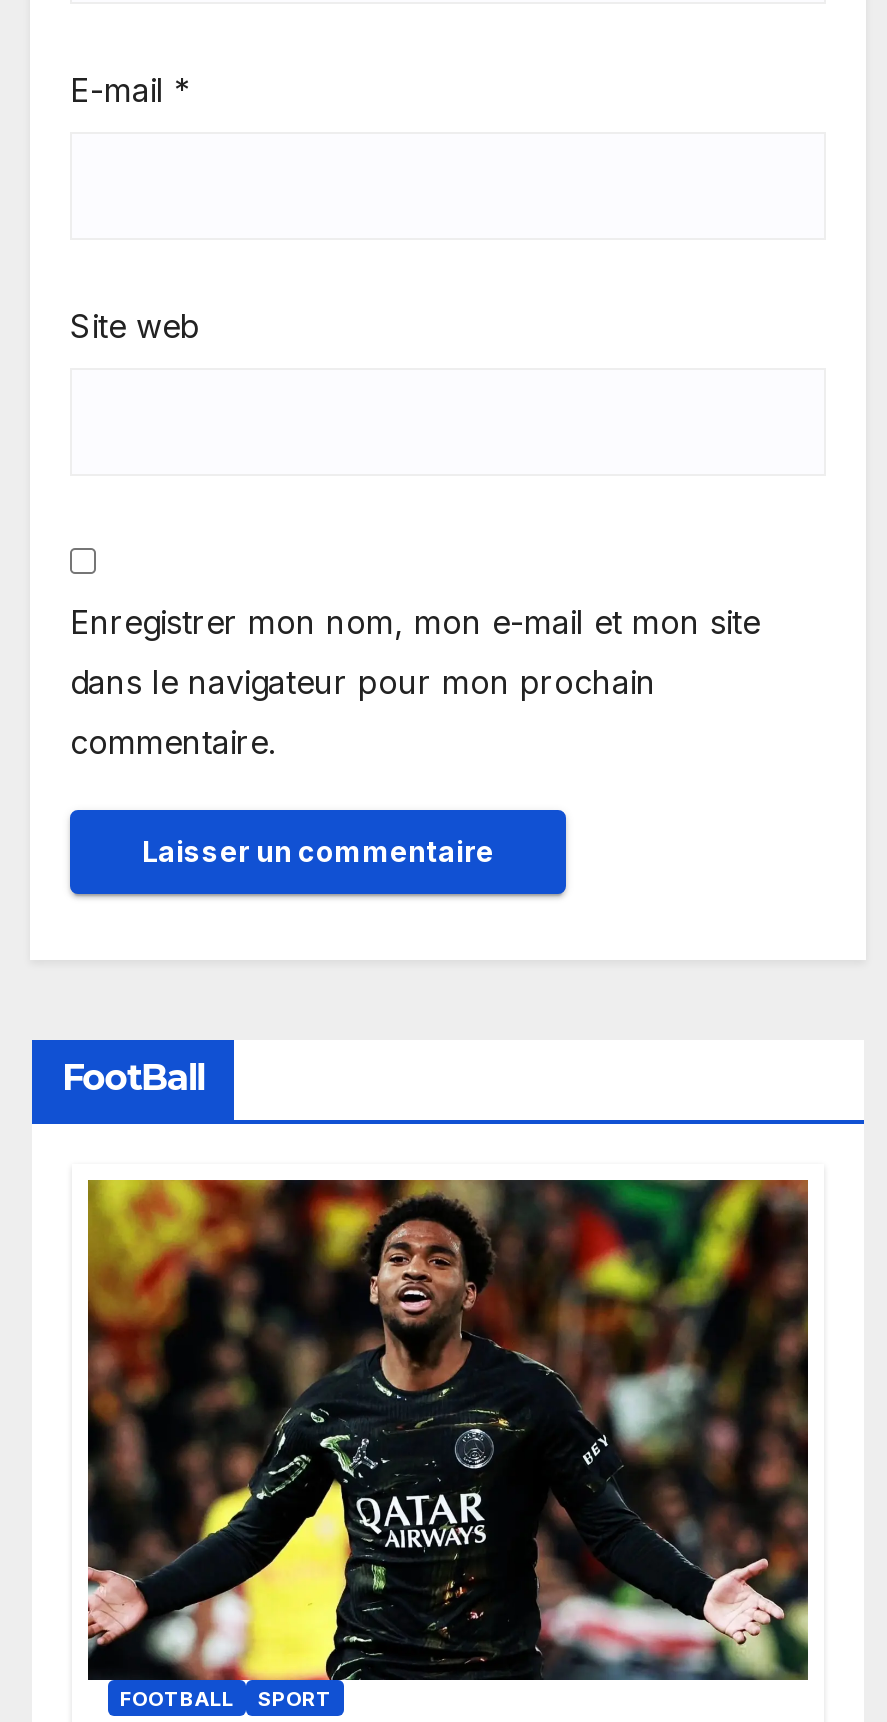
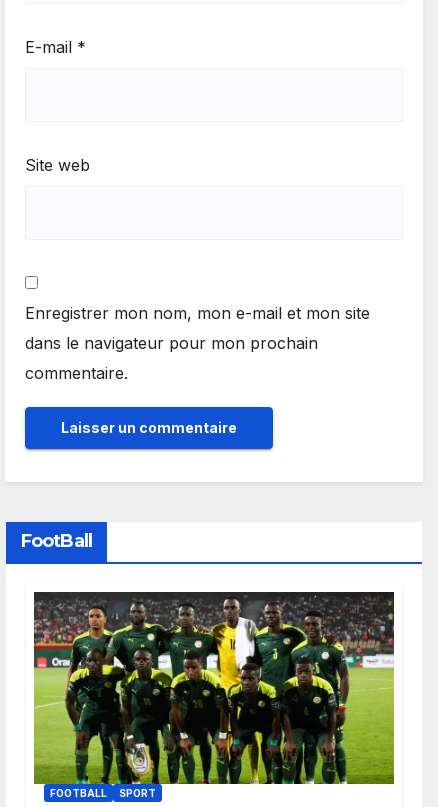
[86,1178,810,1682] [image] -> [33,591,395,785] [image]

